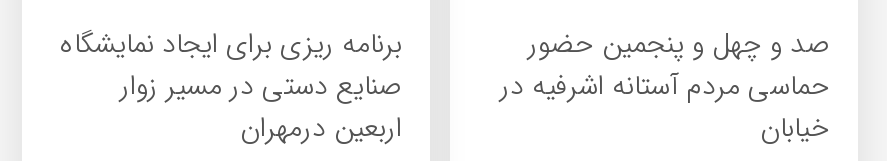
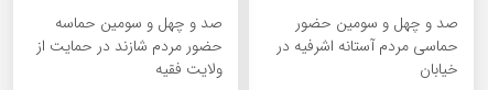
[60,22,402,150] برنامه ریزی برای ایجاد نمایشگاه | صنایع دستی در مسیر زوار | اربعین درمهران -> [36,11,223,81] صد و چهل و سومین حماسه | حضور مردم شازند در حمایت از | ولایت فقیه
[528,22,830,66] صد و چهل و پنجمین حضور -> [295,11,458,35] صد و چهل و سومین حضور

